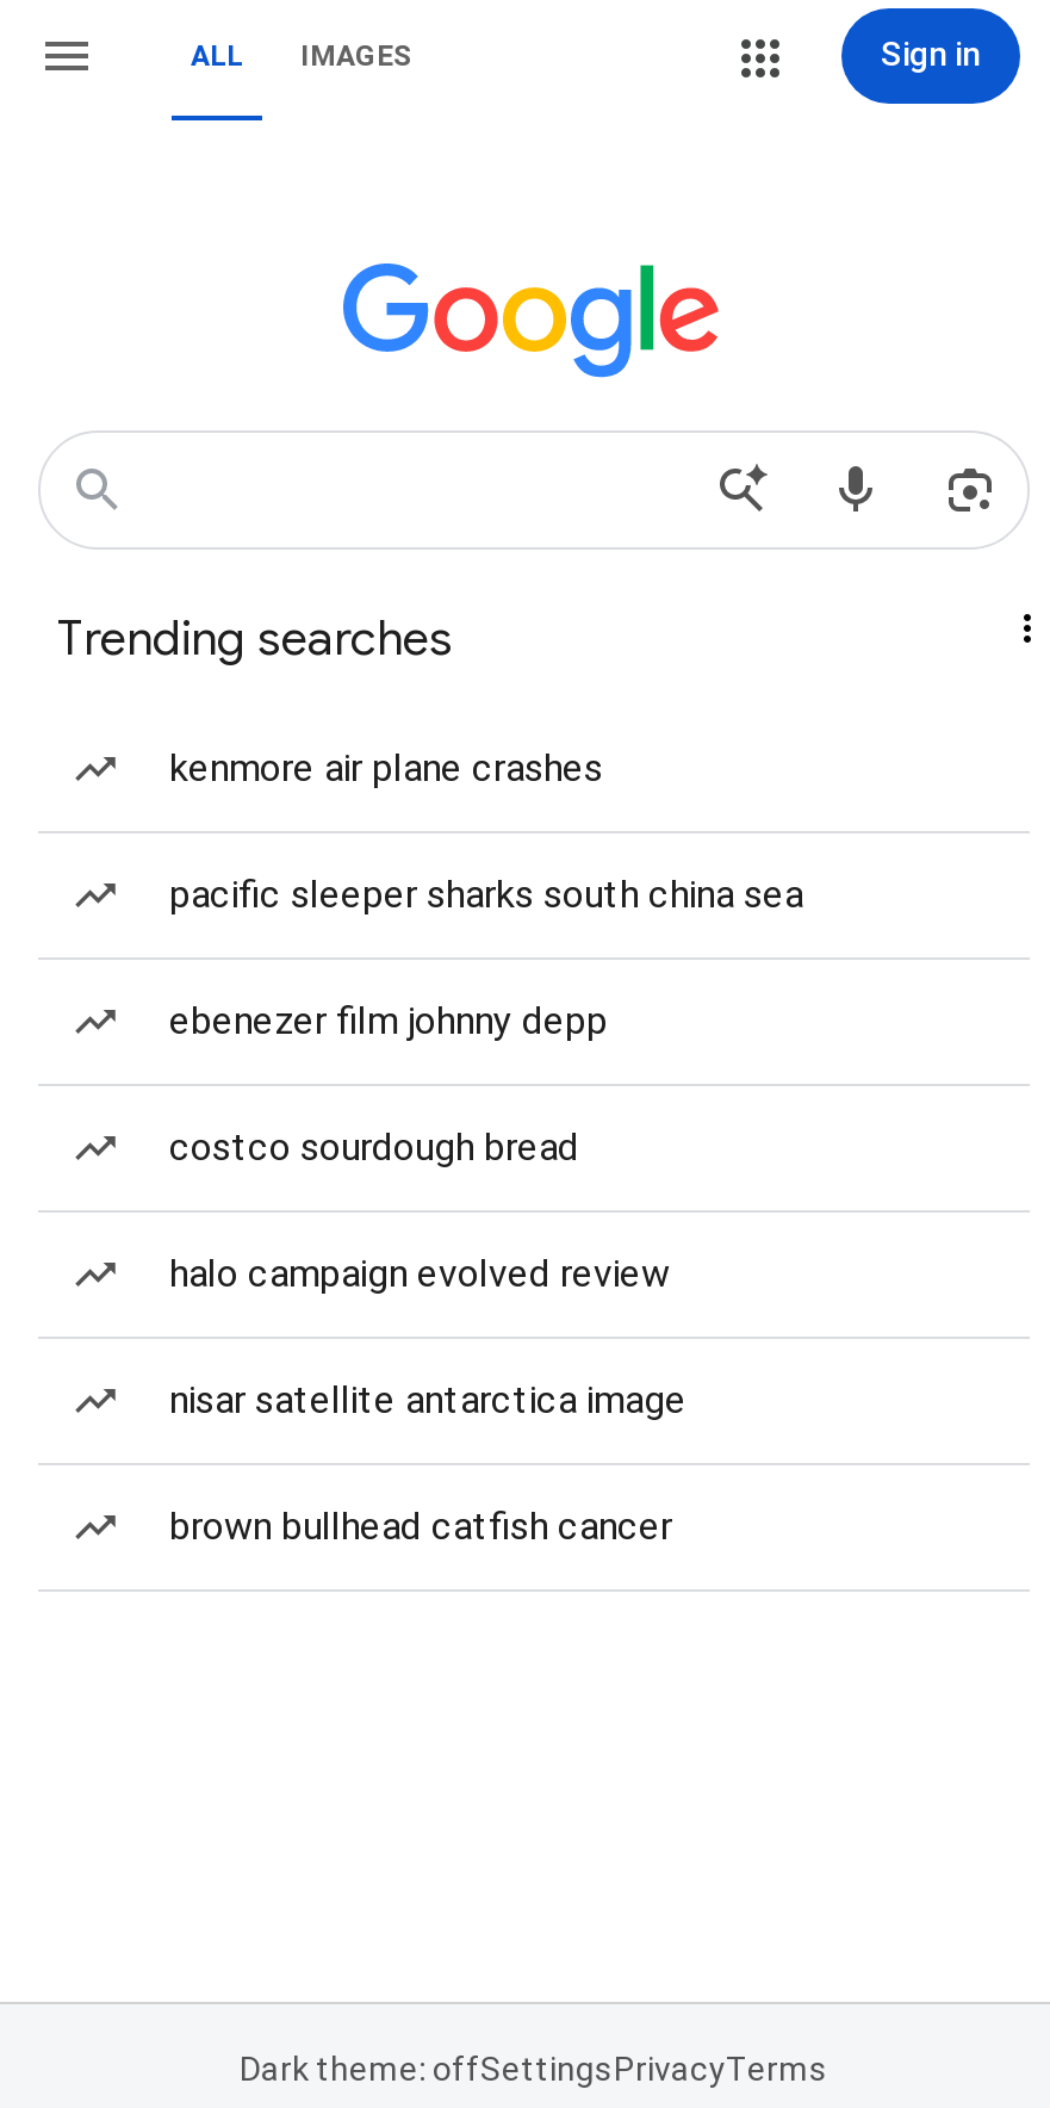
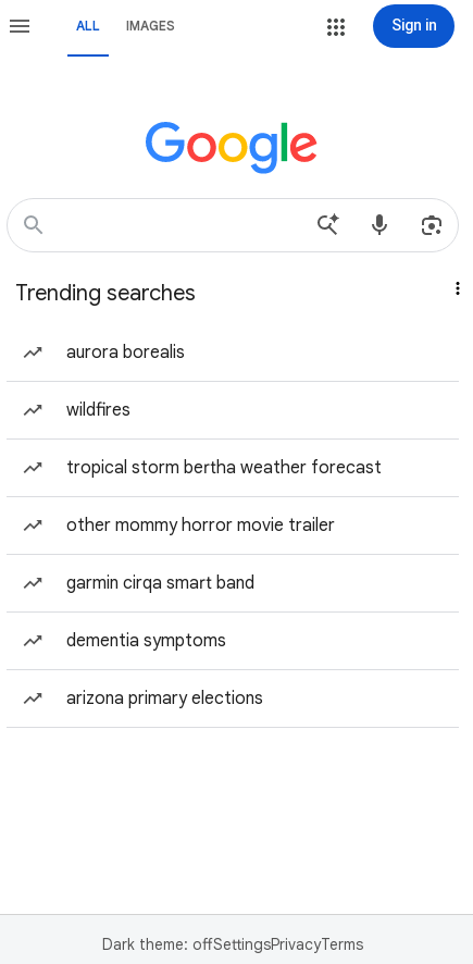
[169,745,603,790] kenmore air plane crashes -> [66,342,185,363] aurora borealis
[169,872,803,917] pacific sleeper sharks south china sea -> [66,399,130,421] wildfires
[169,998,608,1043] ebenezer film johnny depp -> [66,457,382,479] tropical storm bertha weather forecast
[169,1124,579,1170] costco sourdough bread -> [66,515,335,536] other mommy horror movie trailer
[169,1251,670,1296] halo campaign evolved review -> [66,572,254,594] garmin cirqa smart band
[169,1377,686,1422] nisar satellite antarctica image -> [66,630,226,652] dementia symptoms
[169,1503,672,1549] brown bullhead catfish cancer -> [66,688,263,709] arizona primary elections

